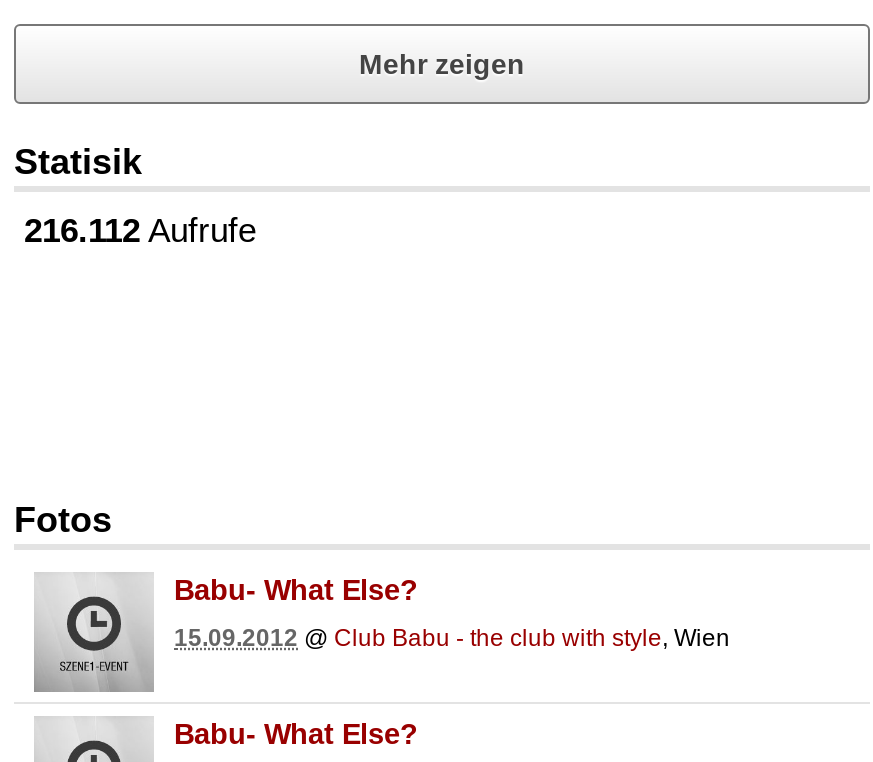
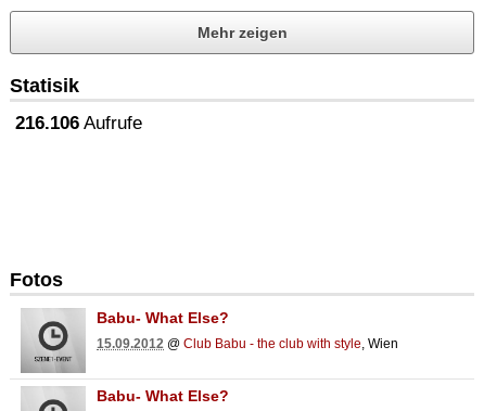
[24,212,256,250] 216.112 Aufrufe -> [15,113,142,133] 216.106 Aufrufe

